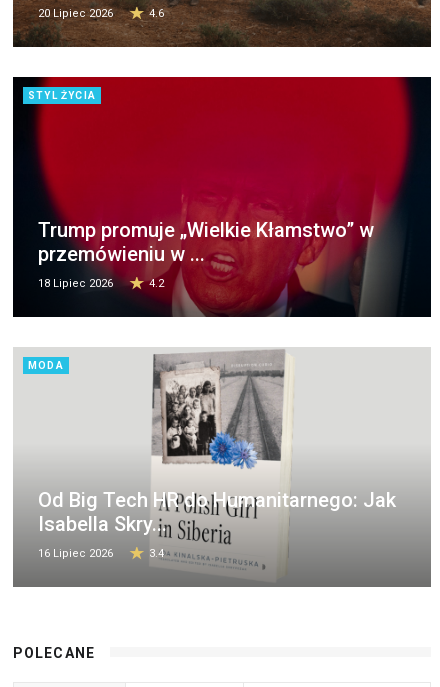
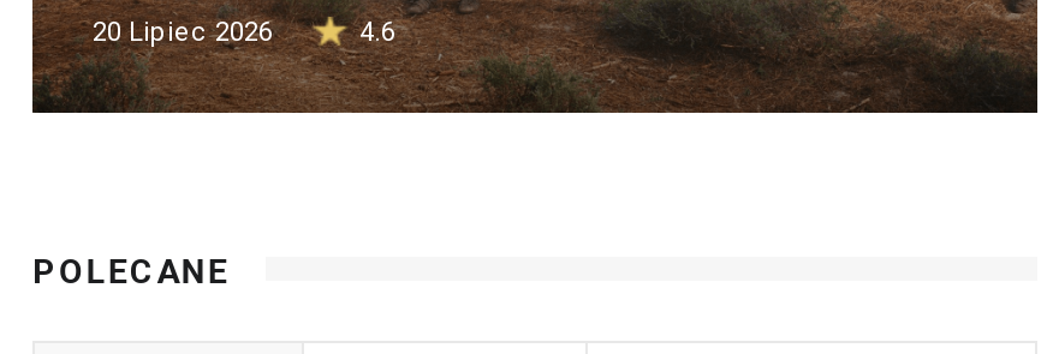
[13,76,431,318] [image] | STYL ŻYCIA -> none
[38,218,374,290] Trump promuje „Wielkie Kłamstwo” w | przemówieniu w ... | 18 Lipiec 2026 | 4.2 -> none
[13,348,431,587] [image] | MODA -> none
[38,488,396,560] Od Big Tech HR do Humanitarnego: Jak | Isabella Skry... | 16 Lipiec 2026 | 3.4 -> none

